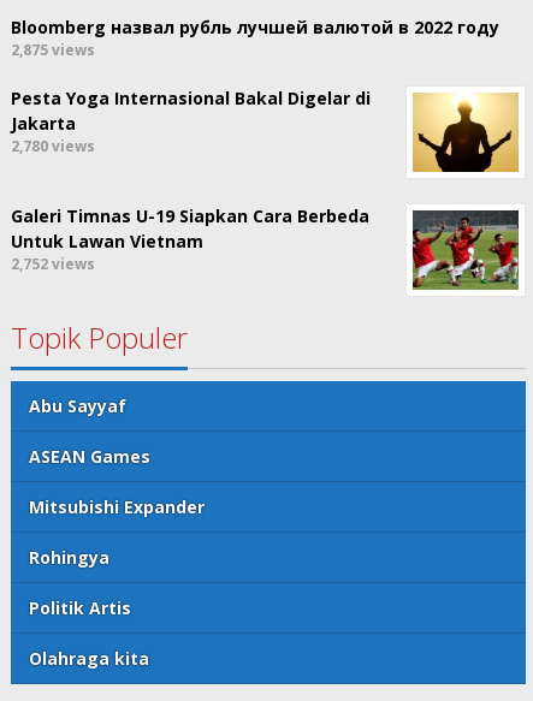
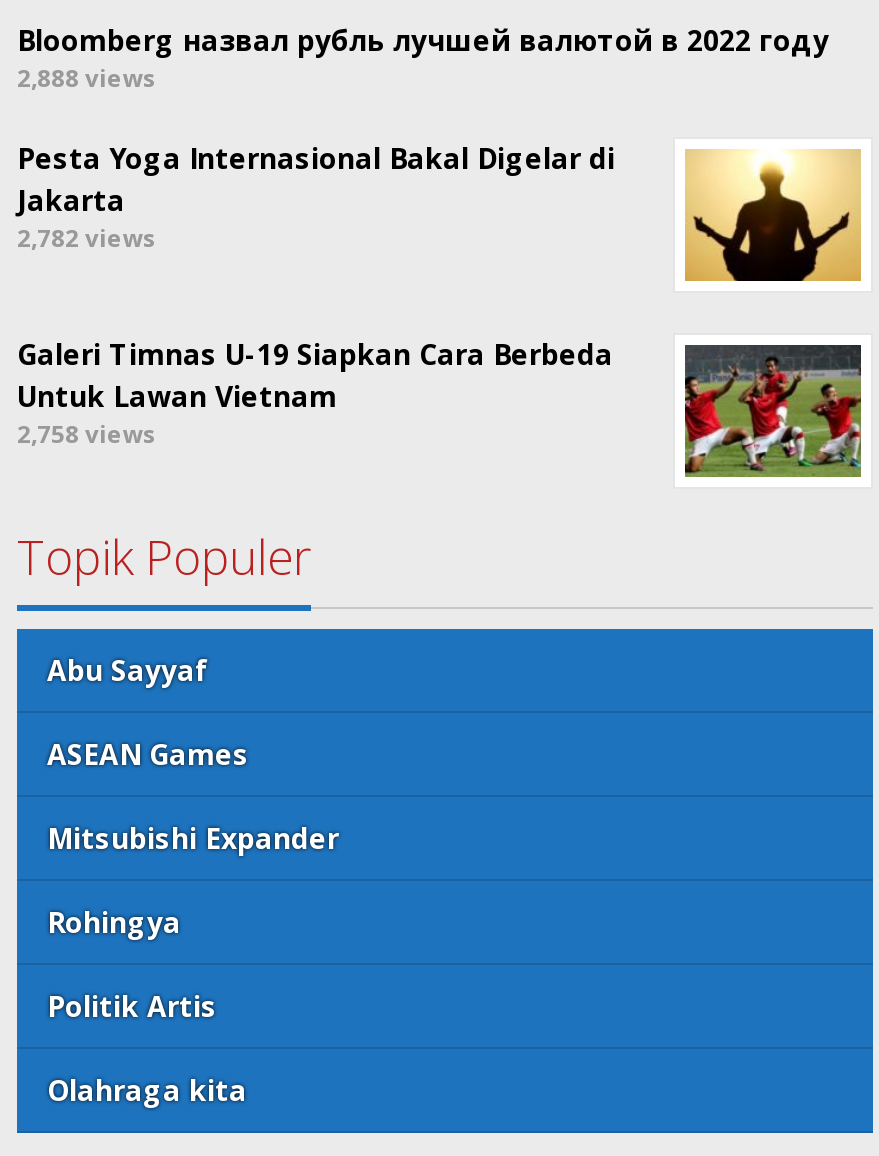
[11,39,95,60] 2,875 views -> [17,62,157,96] 2,888 views
[11,136,95,156] 2,780 views -> [17,222,157,256] 2,782 views
[11,253,95,274] 2,752 views -> [17,418,157,452] 2,758 views

